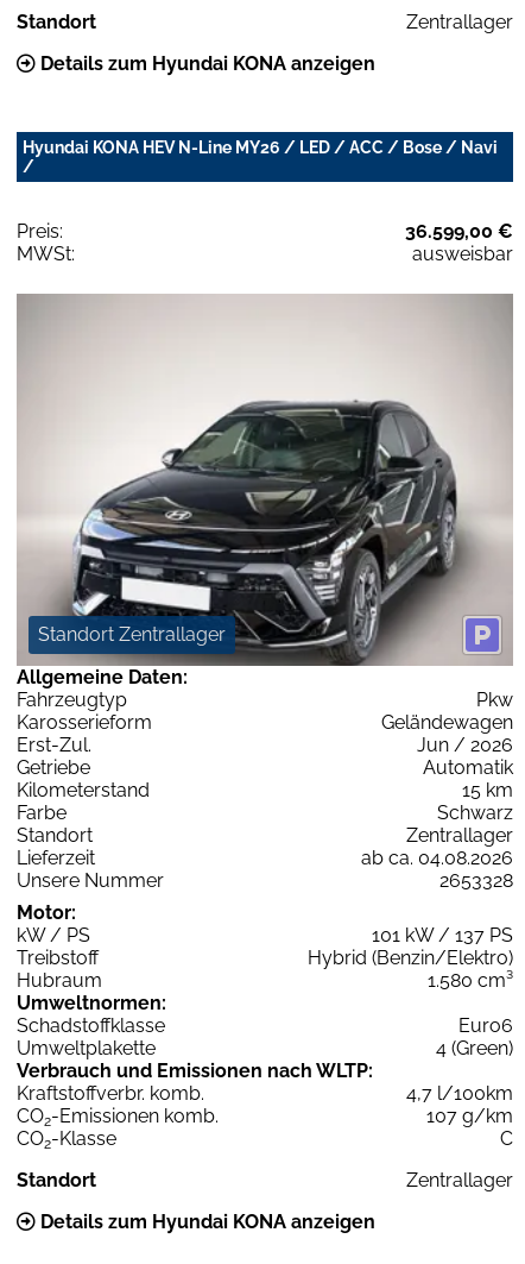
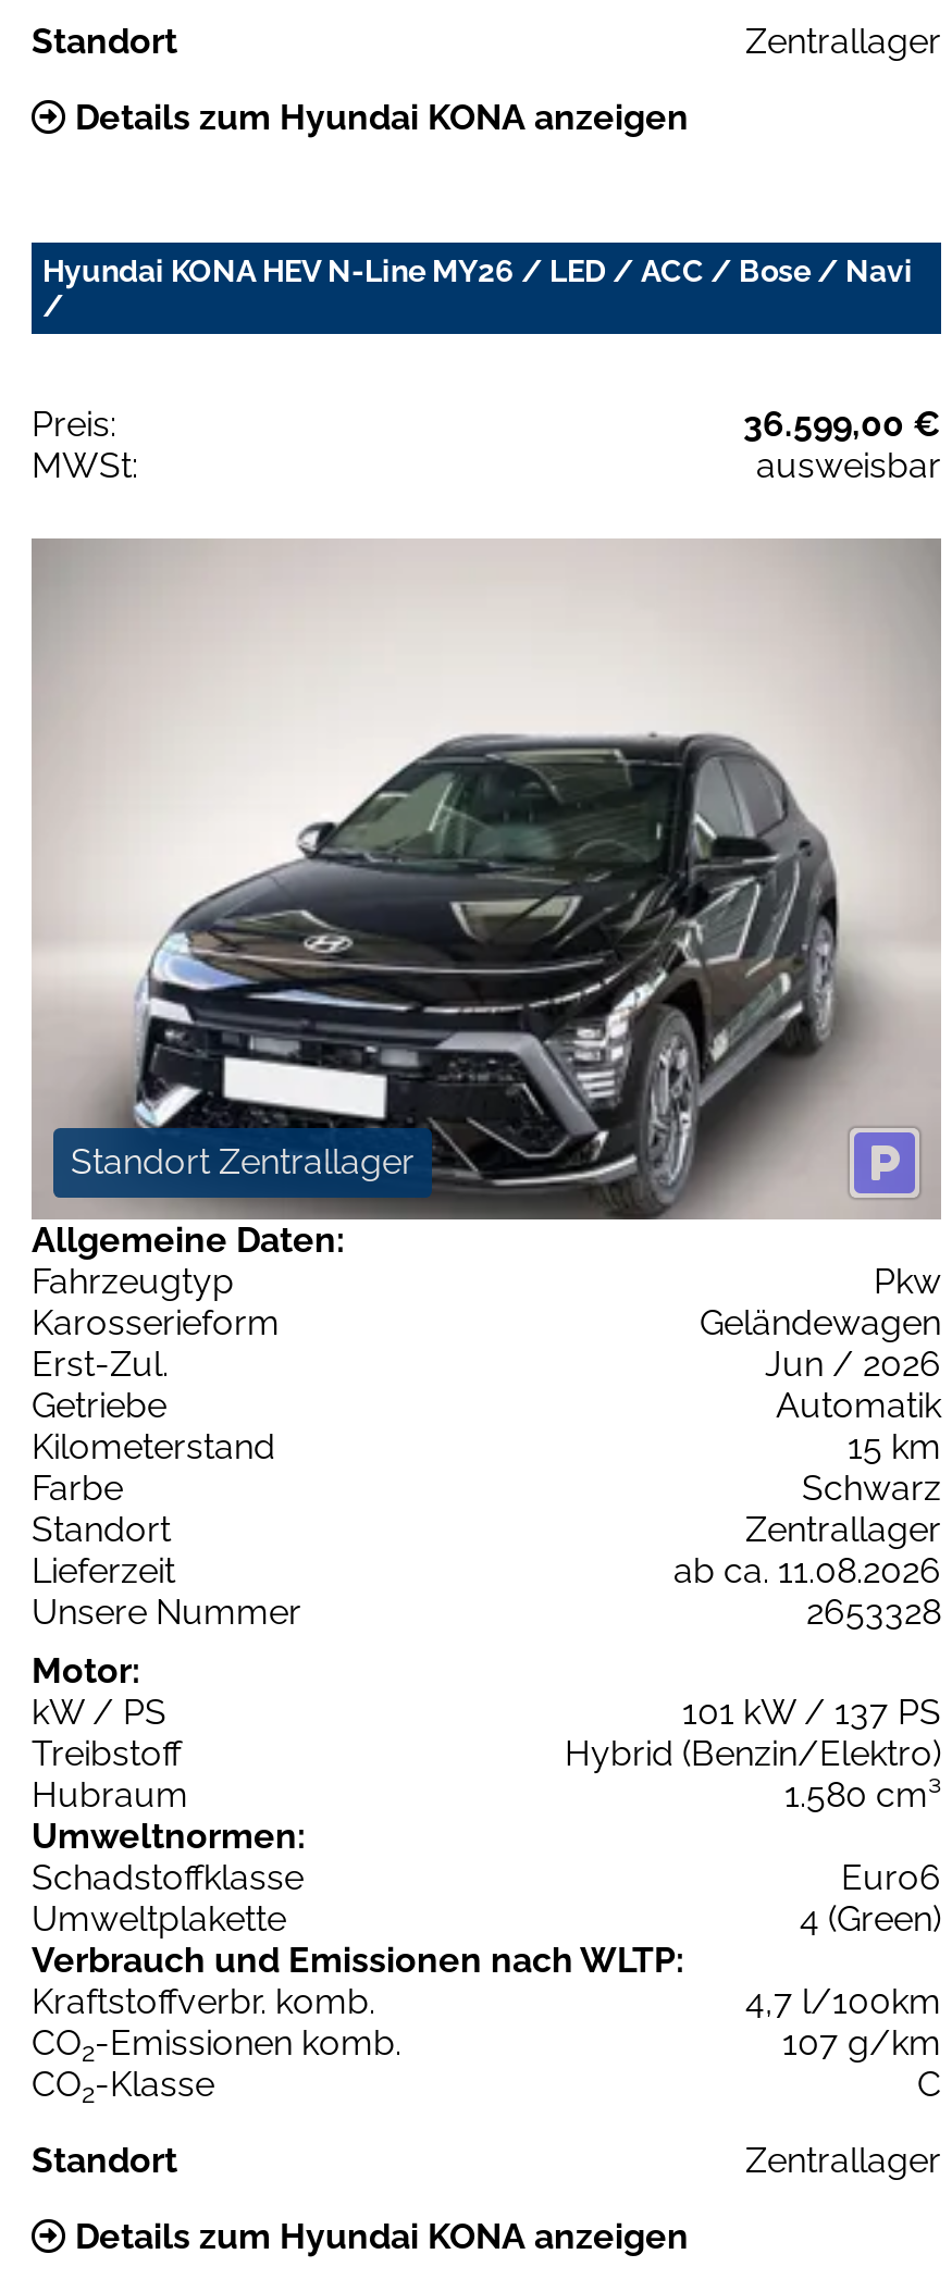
[361,847,513,869] ab ca. 04.08.2026 -> [673,1551,941,1592] ab ca. 11.08.2026

